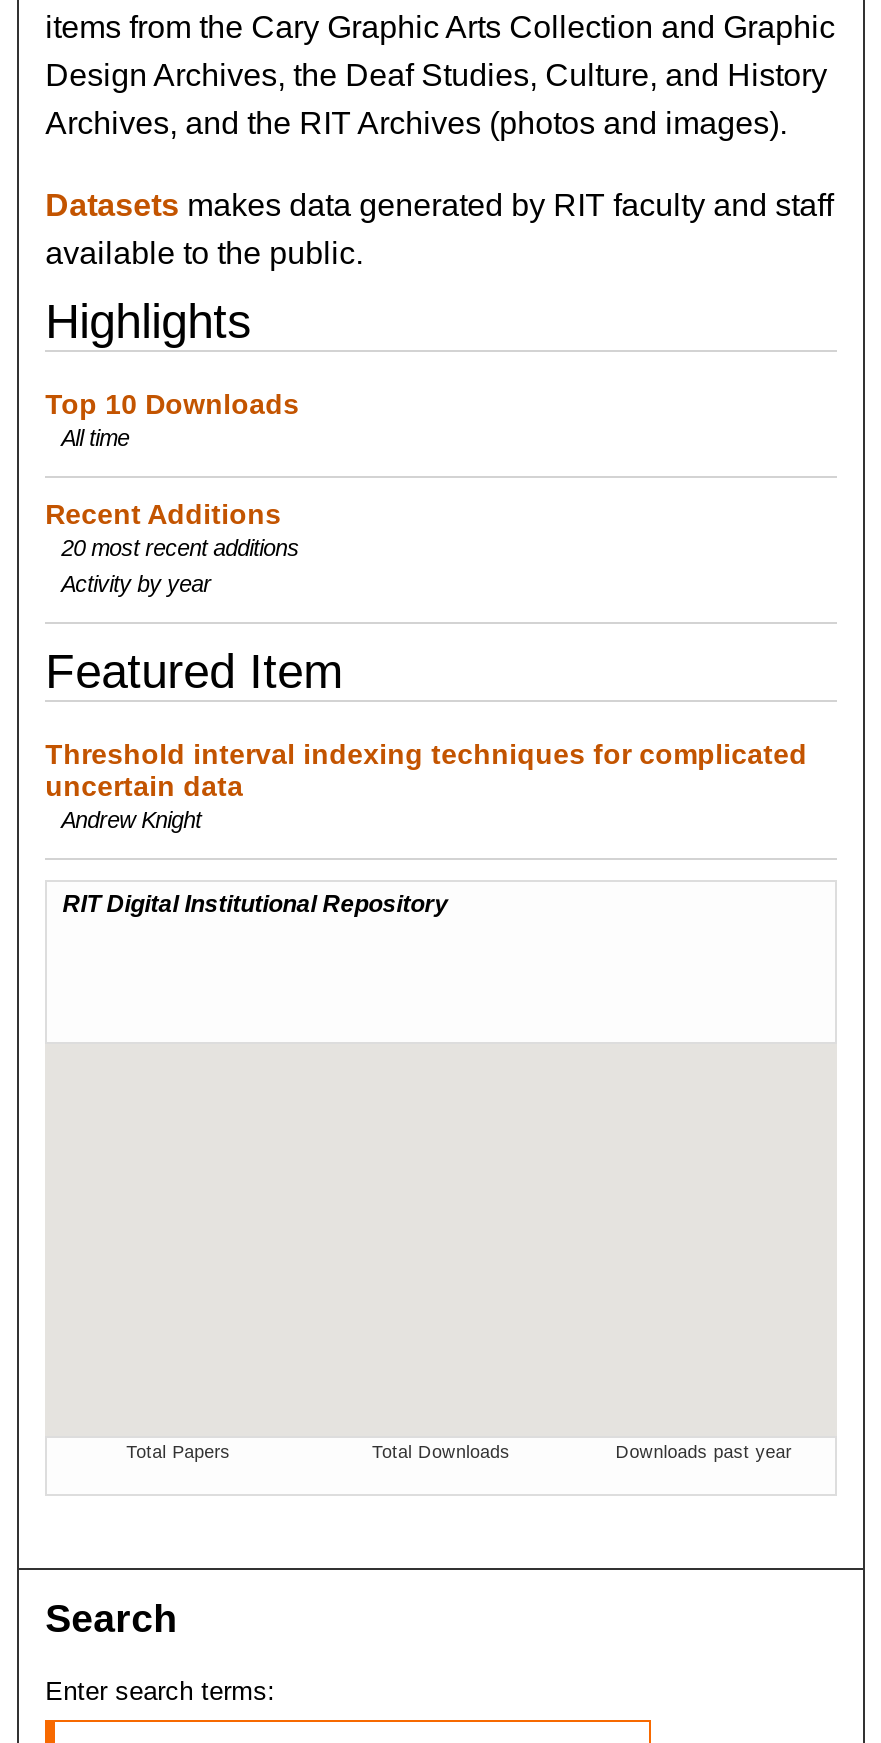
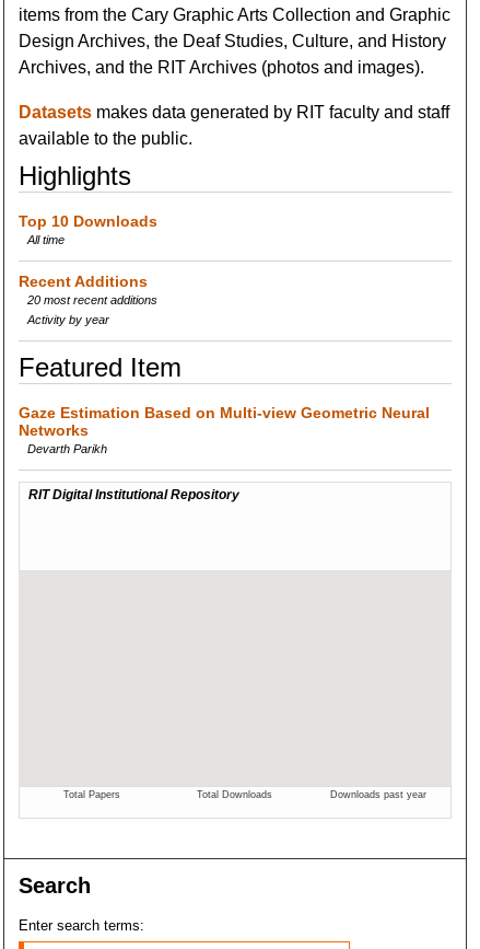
[45,738,807,832] Threshold interval indexing techniques for complicated | uncertain data | Andrew Knight -> [19,404,430,455] Gaze Estimation Based on Multi-view Geometric Neural | Networks | Devarth Parikh

